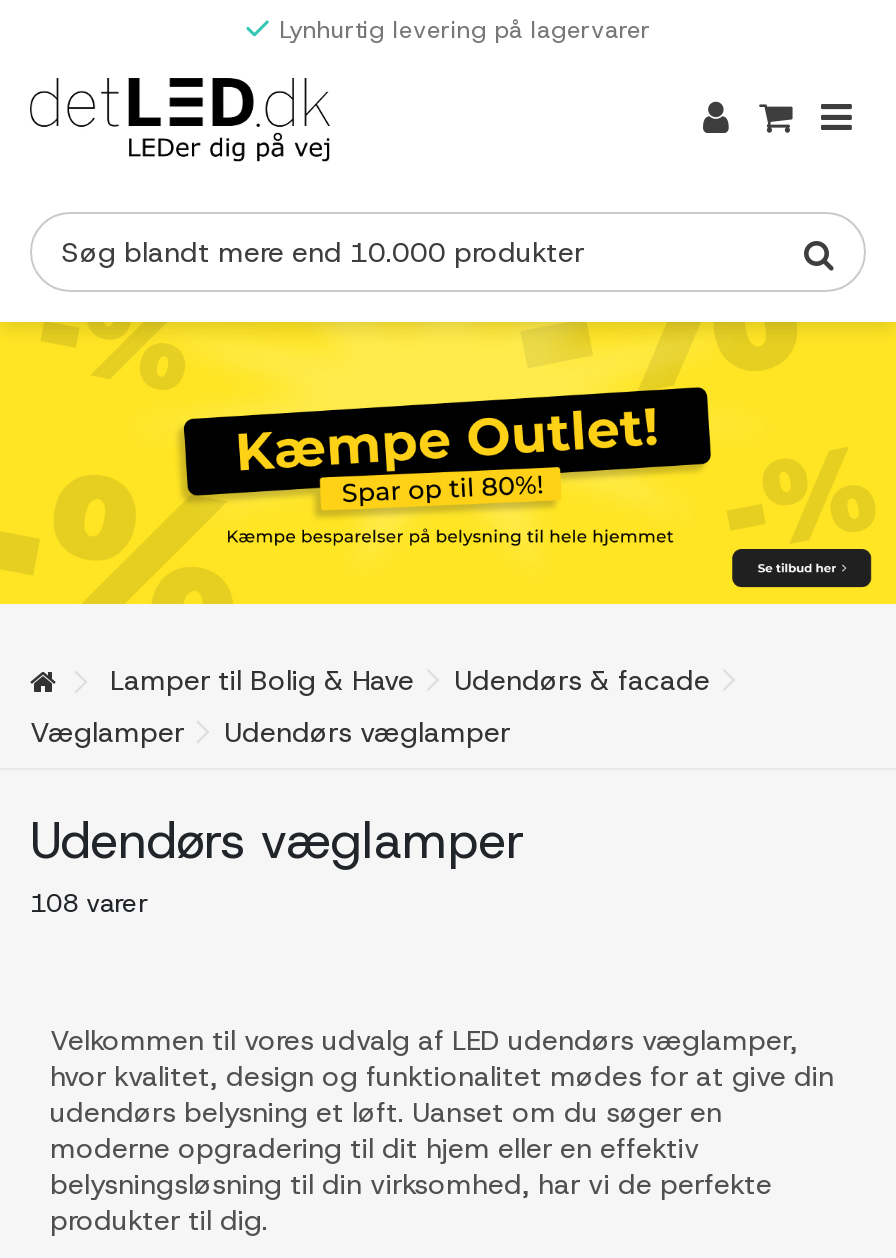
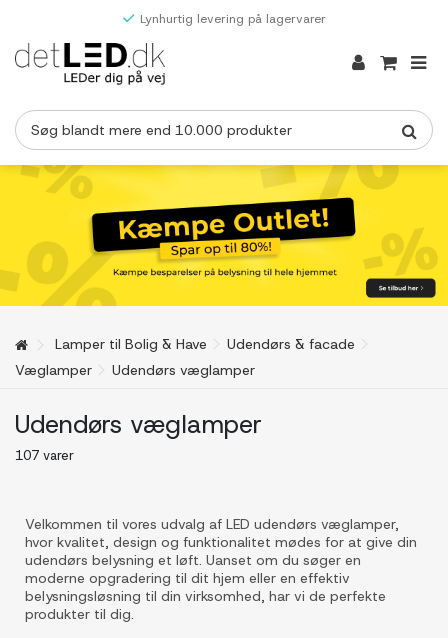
[30,886,148,920] 108 varer -> [15,447,74,464] 107 varer

